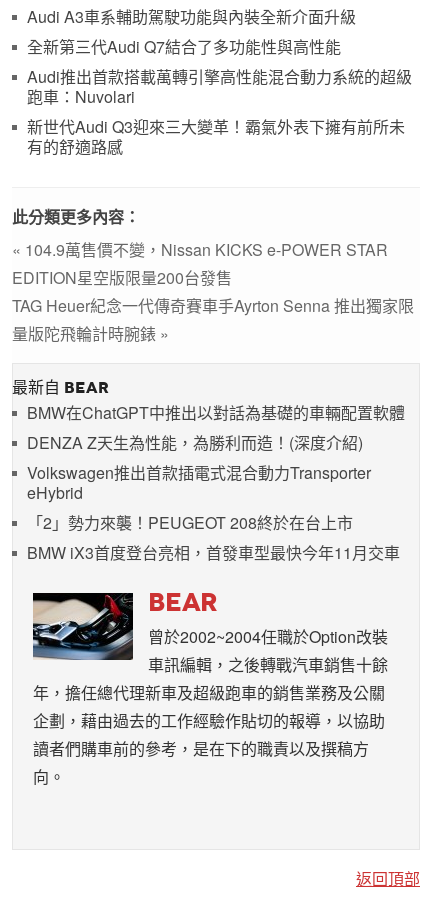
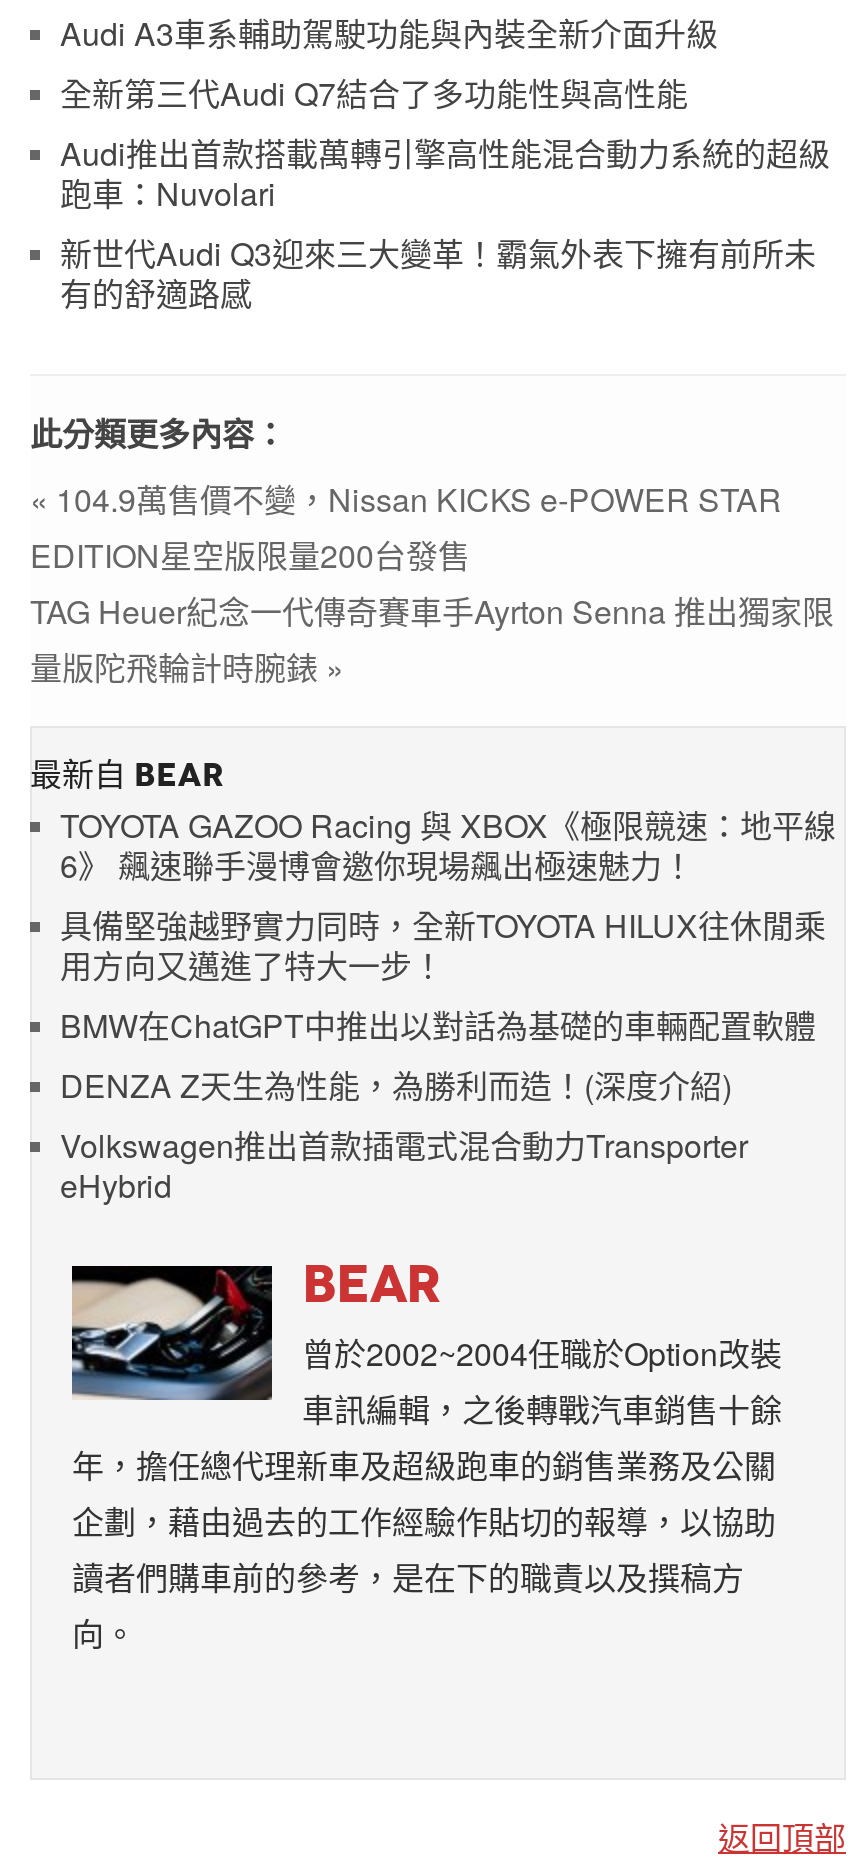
none -> [60,802,836,988] TOYOTA GAZOO Racing 與 XBOX《極限競速：地平線 | 6》 飆速聯手漫博會邀你現場飆出極速魅力！ | 具備堅強越野實力同時，全新TOYOTA HILUX往休閒乘 | 用方向又邁進了特大一步！
moved [27,401,405,504] -> [60,1002,816,1208]: BMW在ChatGPT中推出以對話為基礎的車輛配置軟體 | DENZA Z天生為性能，為勝利而造！(深度介紹) | Volkswagen推出首款插電式混合動力Transporter | eHybrid
[27,511,400,564] 「2」勢力來襲！PEUGEOT 208終於在台上市 | BMW iX3首度登台亮相，首發車型最快今年11月交車 -> none

